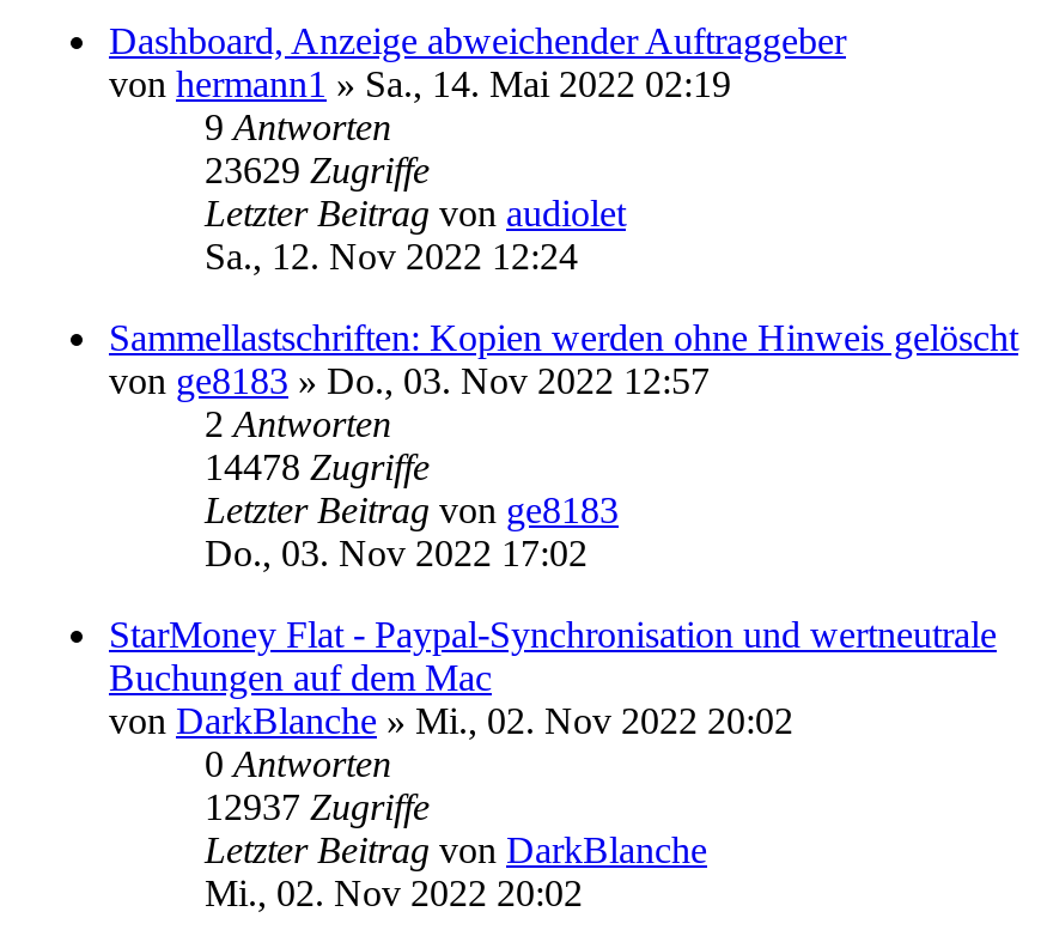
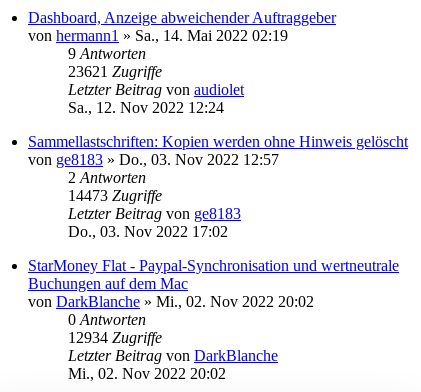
[205,149,430,190] 23629 Zugriffe -> [68,63,162,80] 23621 Zugriffe
[205,446,430,487] 14478 Zugriffe -> [68,187,162,204] 14473 Zugriffe
[205,786,430,827] 12937 Zugriffe -> [68,329,162,346] 12934 Zugriffe

